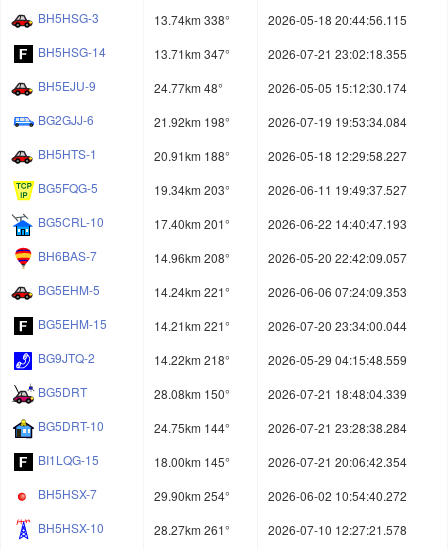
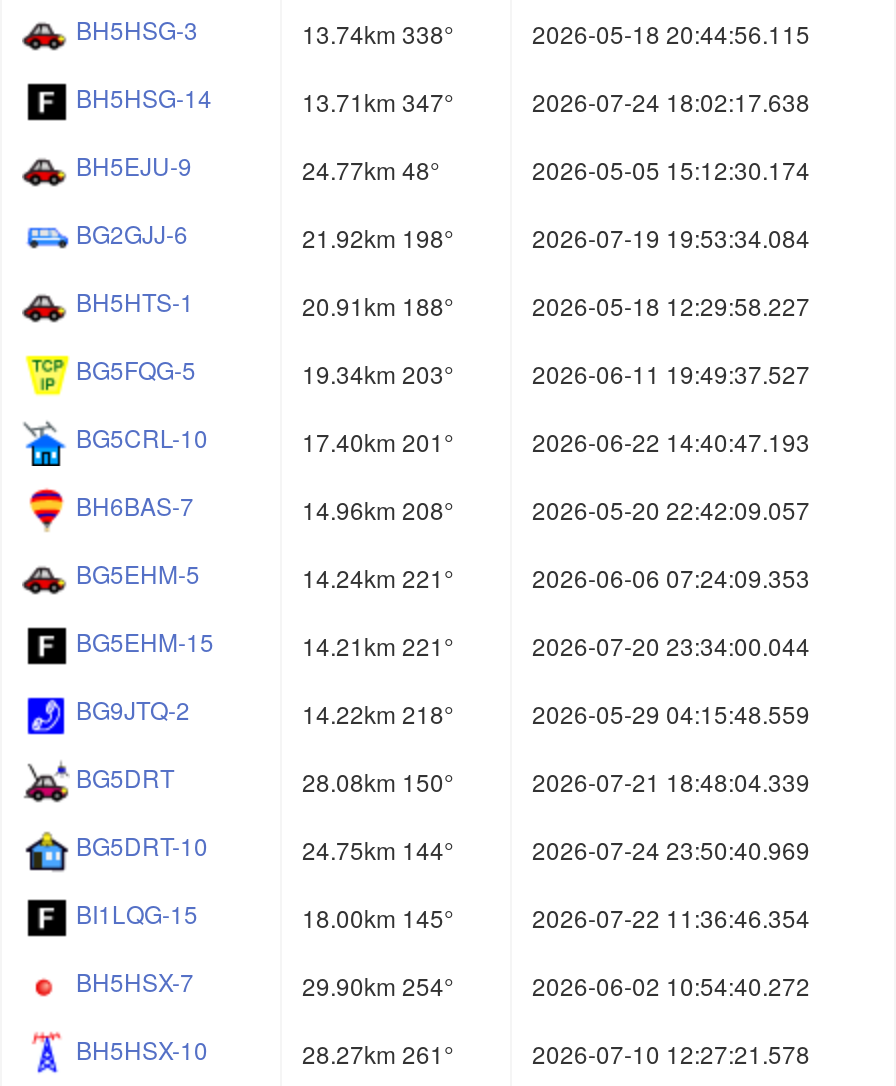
[268,45,407,62] 2026-07-21 23:02:18.355 -> [532,84,810,118] 2026-07-24 18:02:17.638
[268,419,407,436] 2026-07-21 23:28:38.284 -> [532,832,810,866] 2026-07-24 23:50:40.969
[268,453,407,470] 2026-07-21 20:06:42.354 -> [532,900,810,934] 2026-07-22 11:36:46.354

